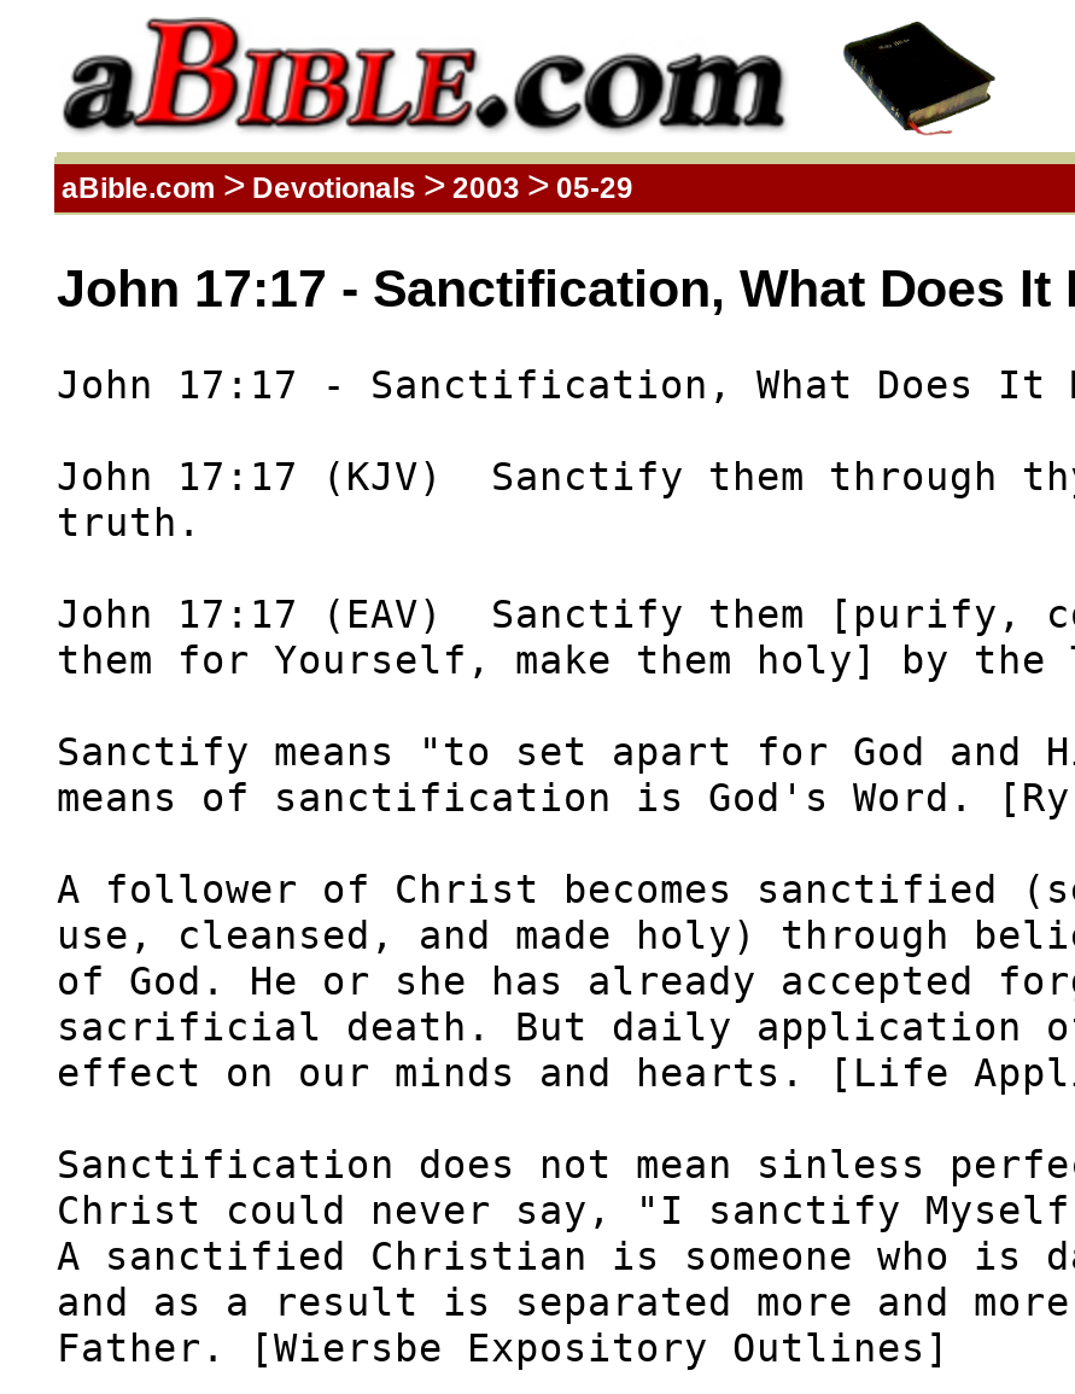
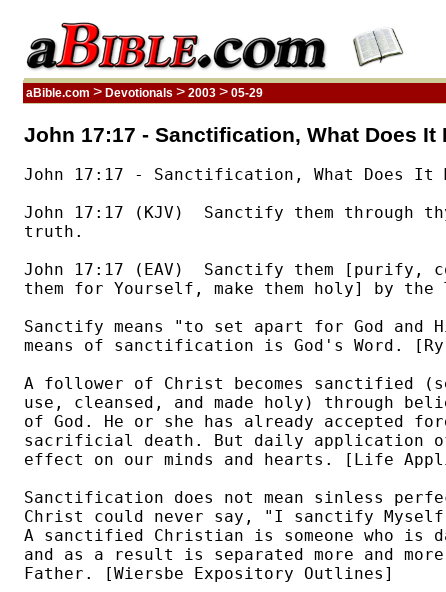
[841,19,998,138] [image] -> [350,24,412,71] [image]

